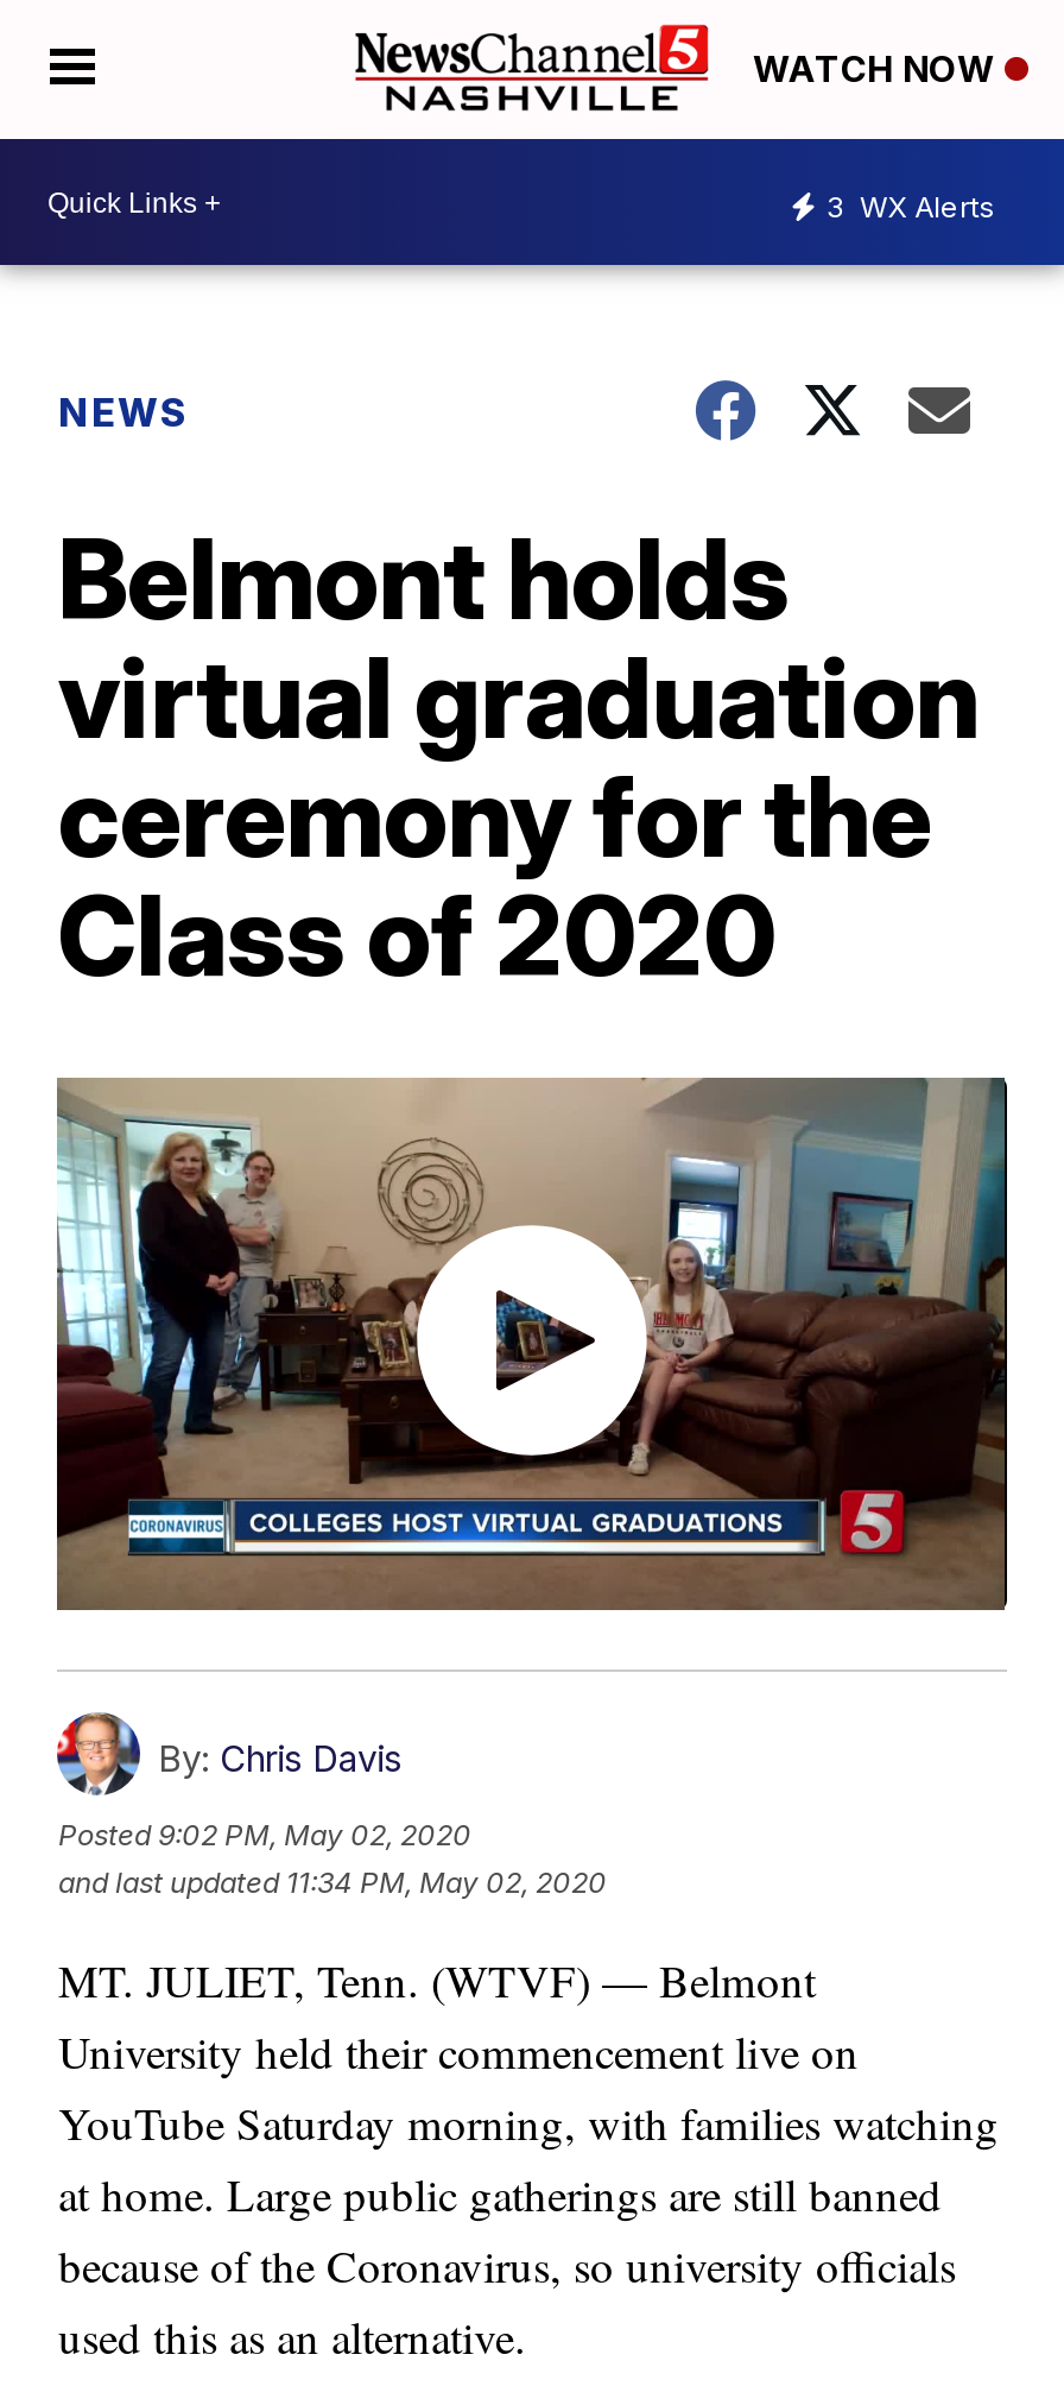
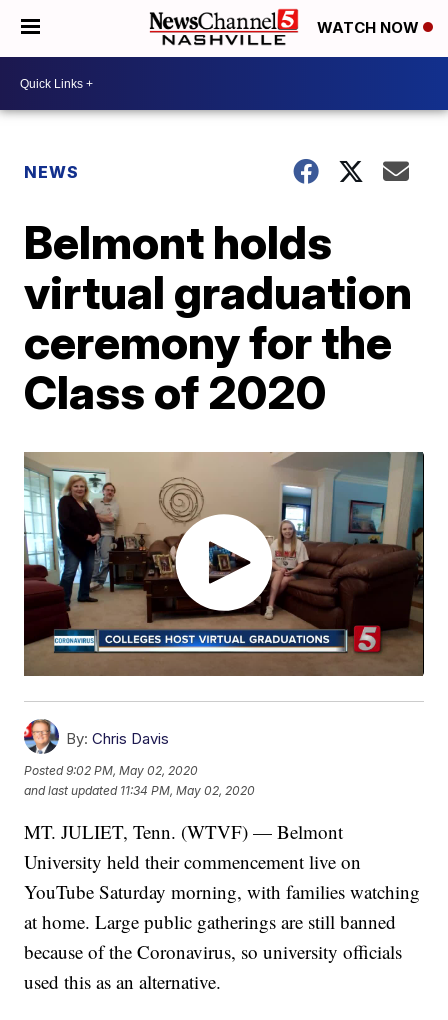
[826,188,995,223] 3 WX Alerts -> none

